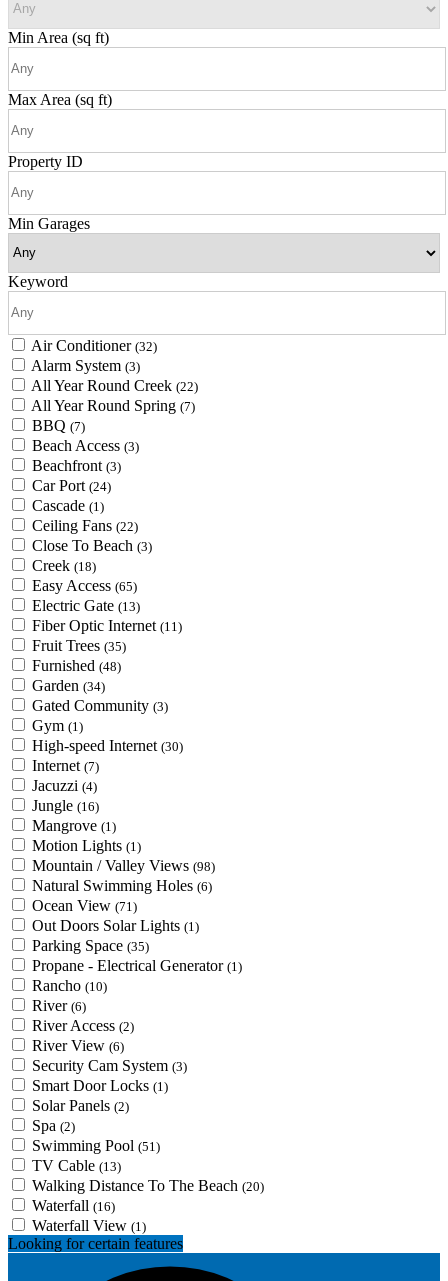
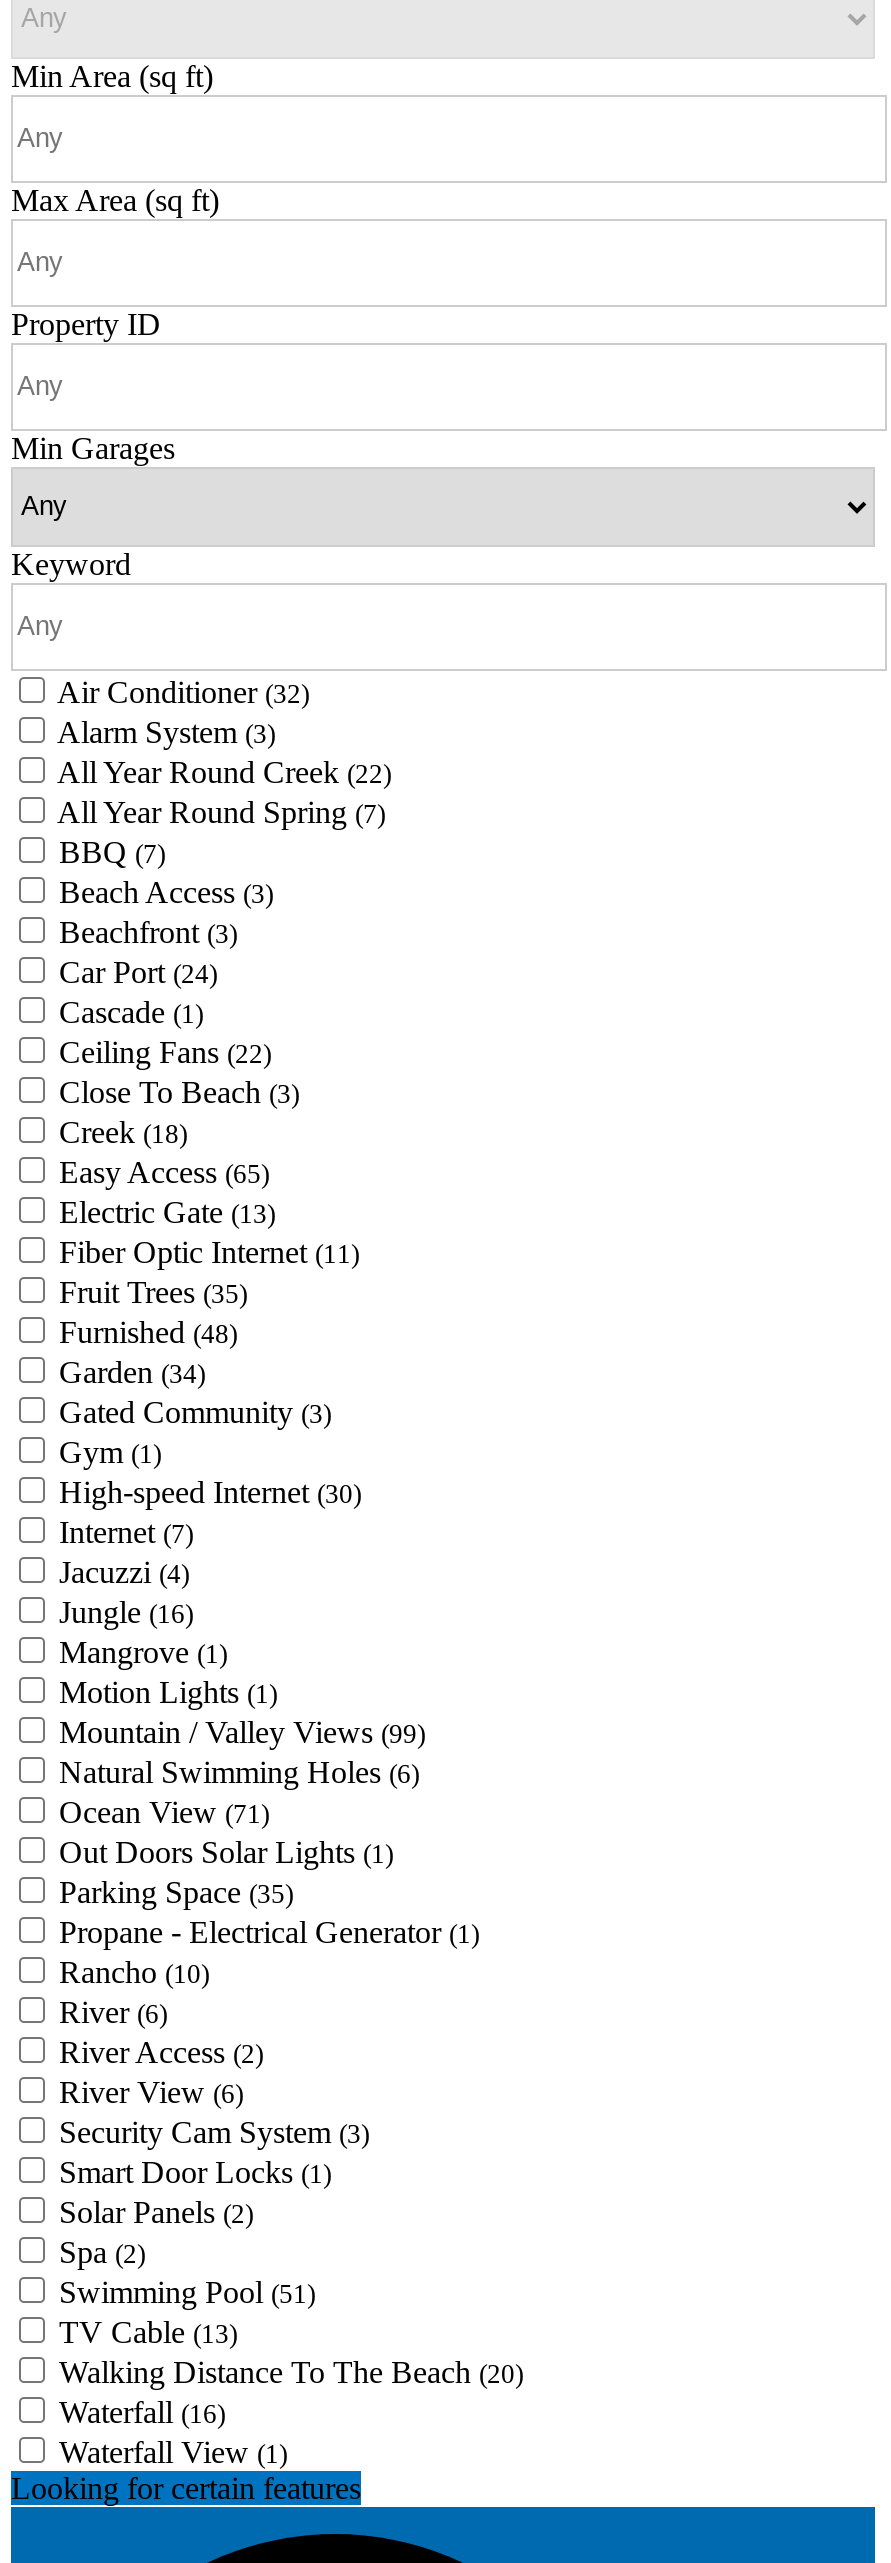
[32,857,215,874] Mountain / Valley Views (98) -> [59,1715,425,1749] Mountain / Valley Views (99)

